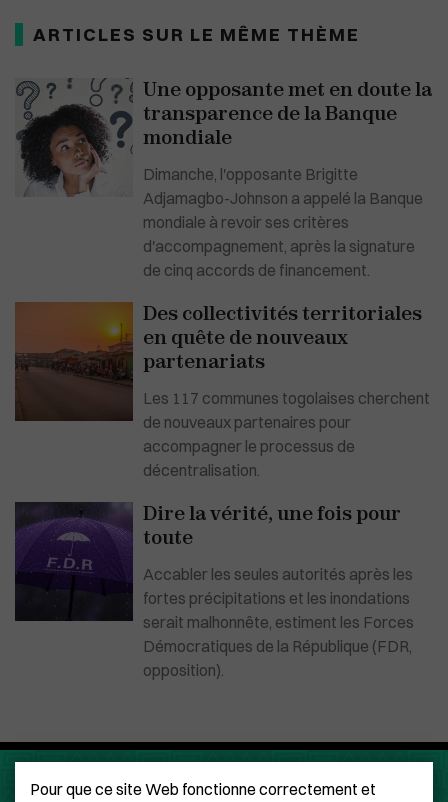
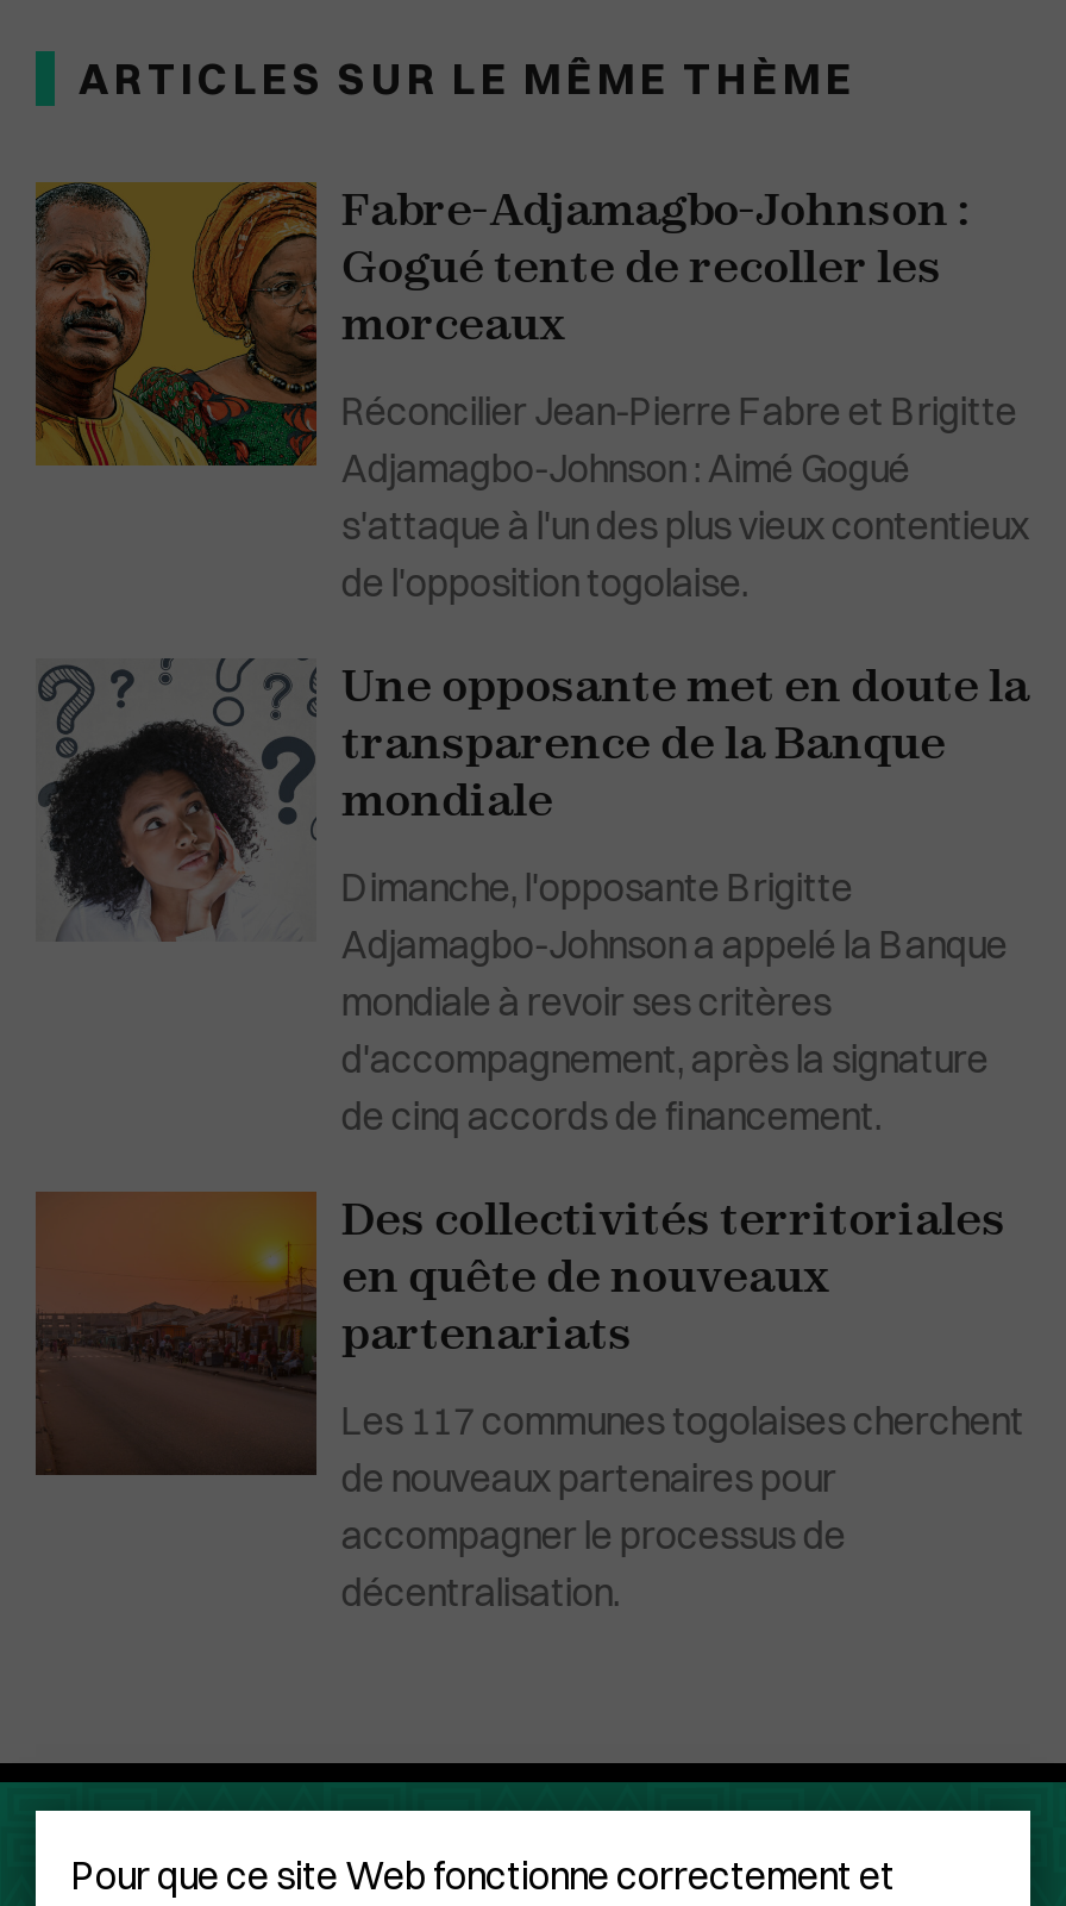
none -> [36,182,1029,607] [image] | Fabre-Adjamagbo-Johnson : | Gogué tente de recoller les | morceaux | Réconcilier Jean-Pierre Fabre et Brigitte | Adjamagbo-Johnson : Aimé Gogué | s'attaque à l'un des plus vieux contentieux | de l'opposition togolaise.
moved [17,78,432,480] -> [40,659,1029,1616]: [image] | Une opposante met en doute la | transparence de la Banque | ... | accompagner le processus de | décentralisation.
[15,502,414,680] [image] | Dire la vérité, une fois pour | toute | Accabler les seules autorités après les | fortes précipitations et les inondations | serait malhonnête, estiment les Forces | Démocratiques de la République (FDR, | opposition). -> none

